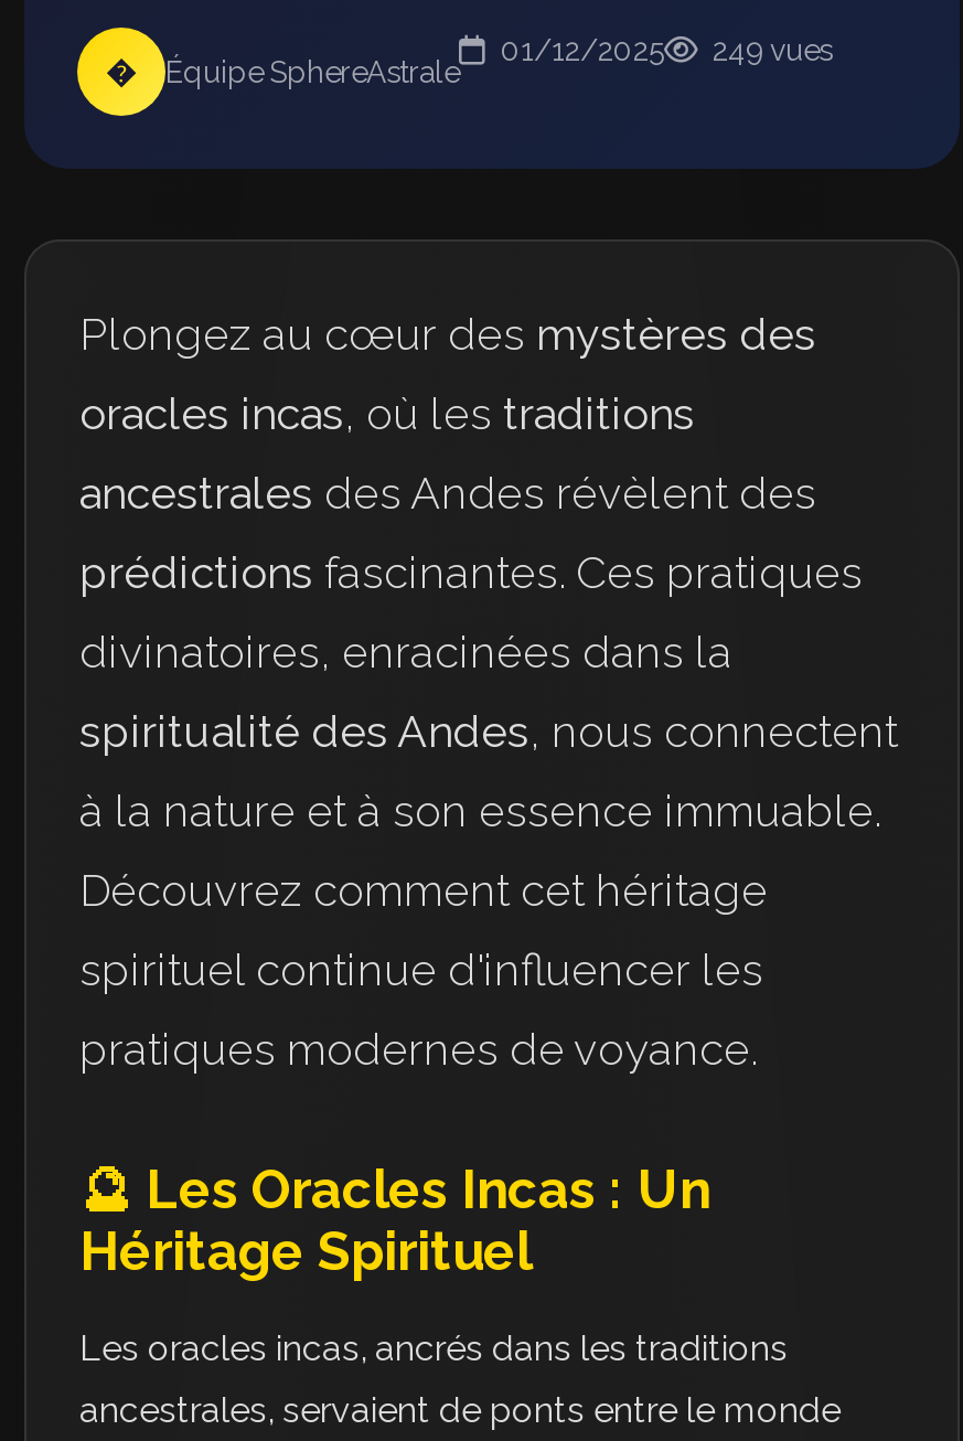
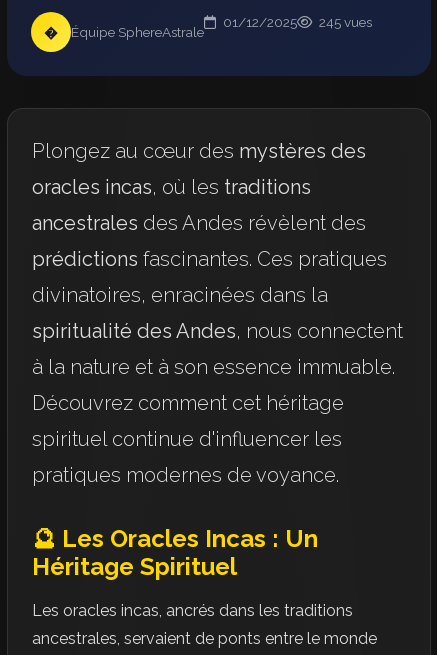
[494,32,832,68] 01/12/2025 249 vues -> [220,14,372,30] 01/12/2025 245 vues

